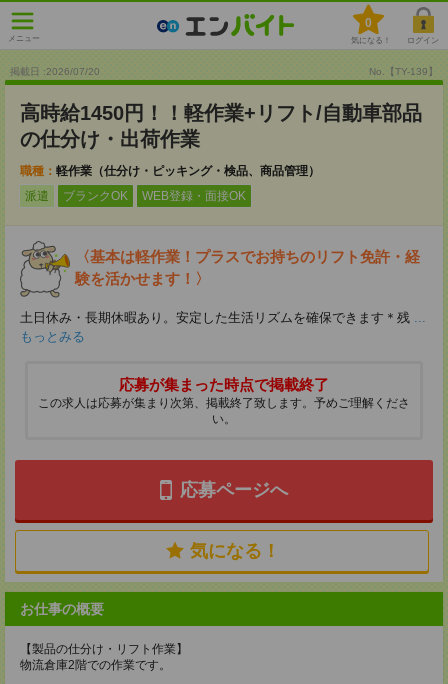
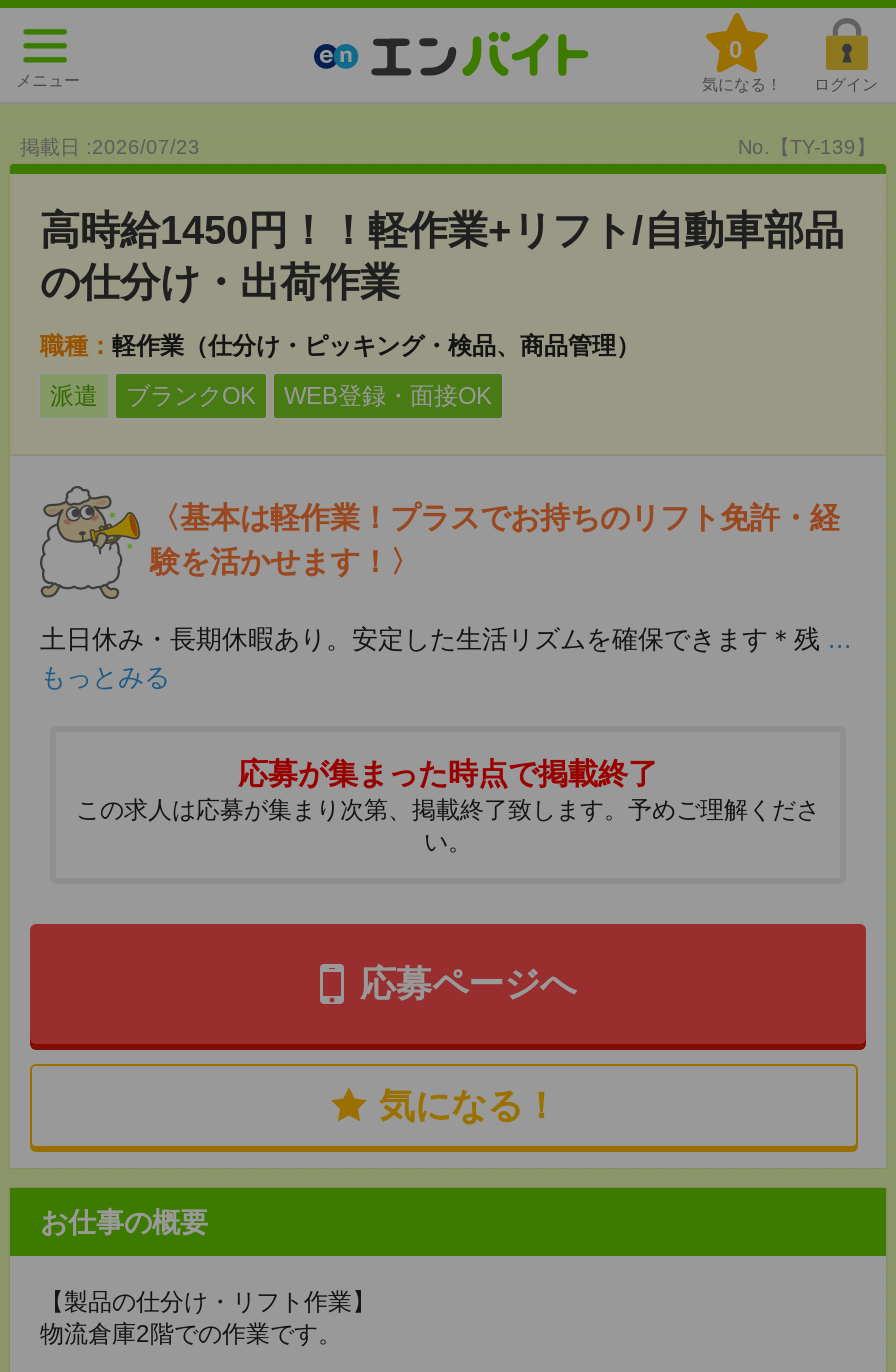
[10,66,100,77] 掲載日 :2026/07/20 -> [20,136,200,158] 掲載日 :2026/07/23

